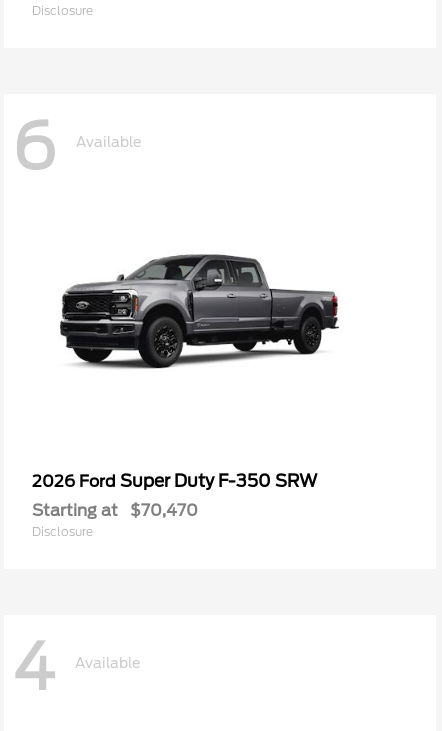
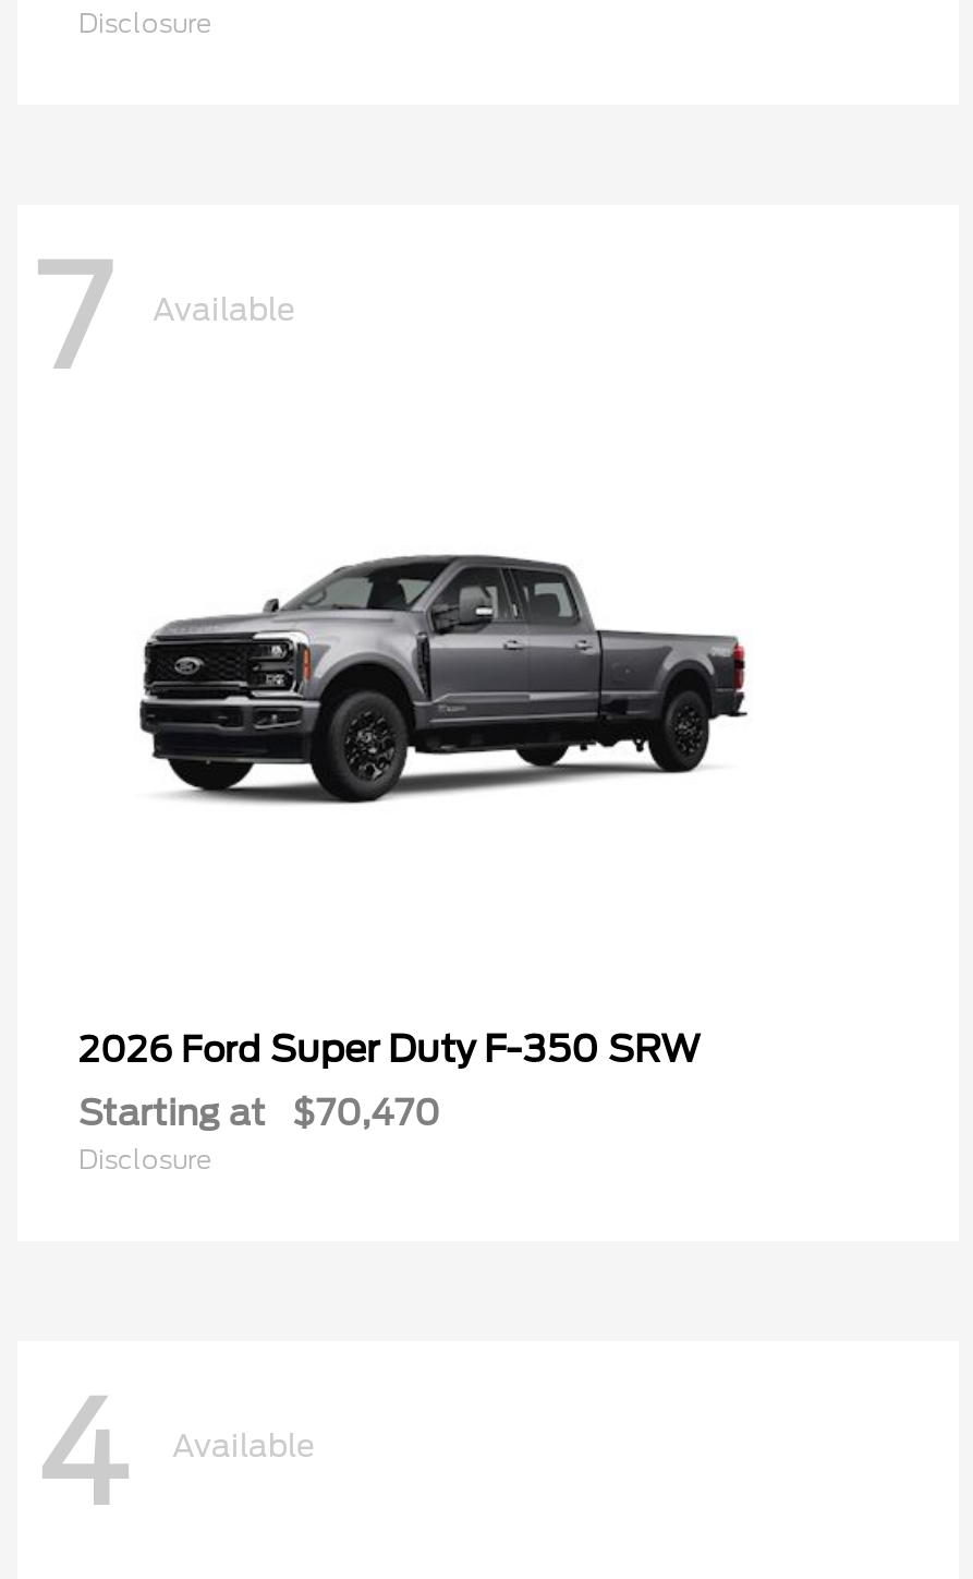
[12,108,141,184] 6 Available -> [35,236,294,402] 7 Available

